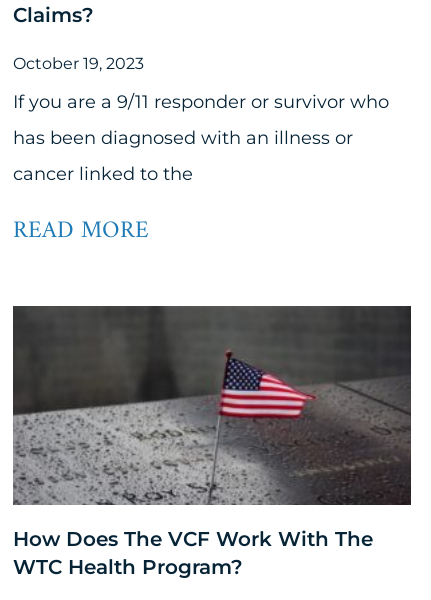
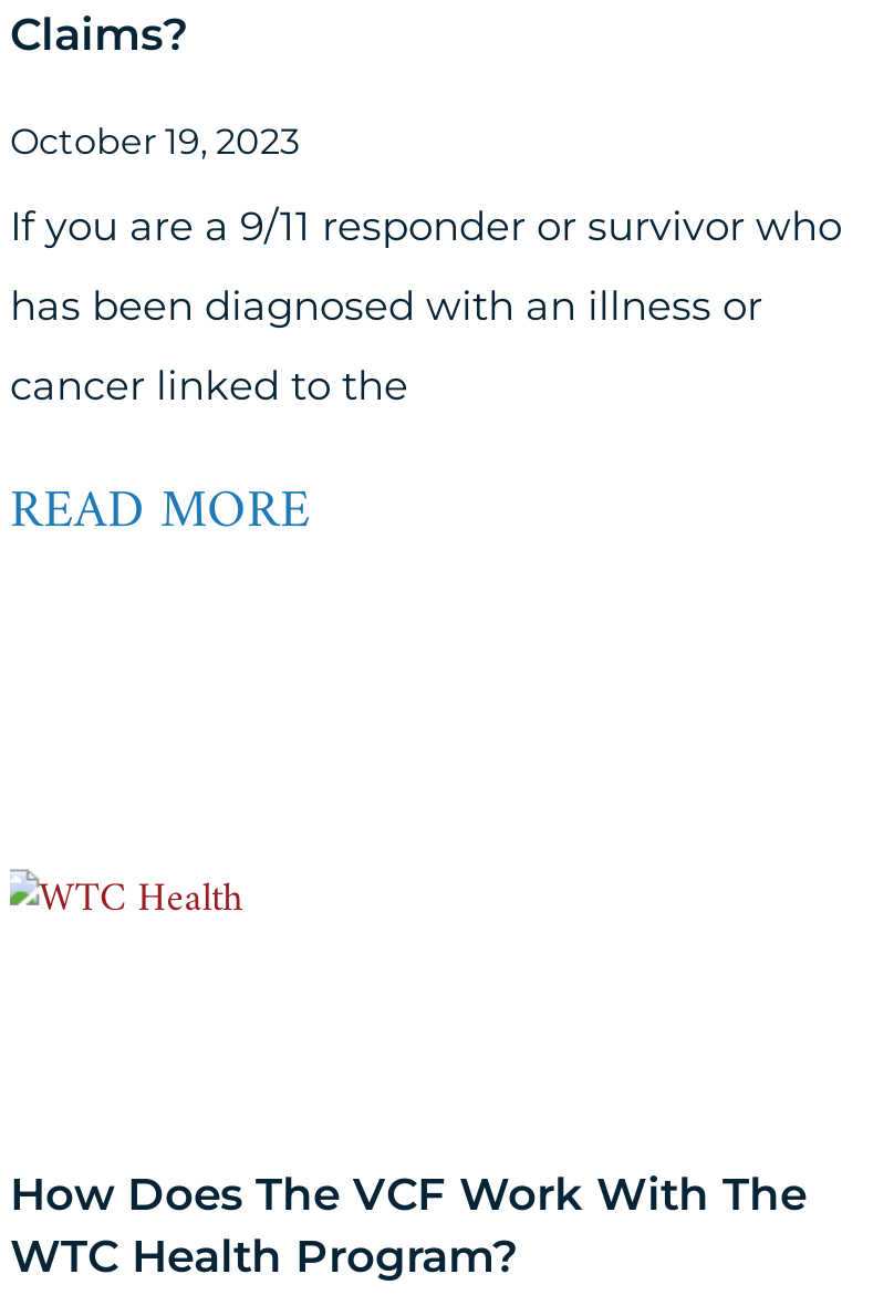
[12,305,412,506] [image] -> none

